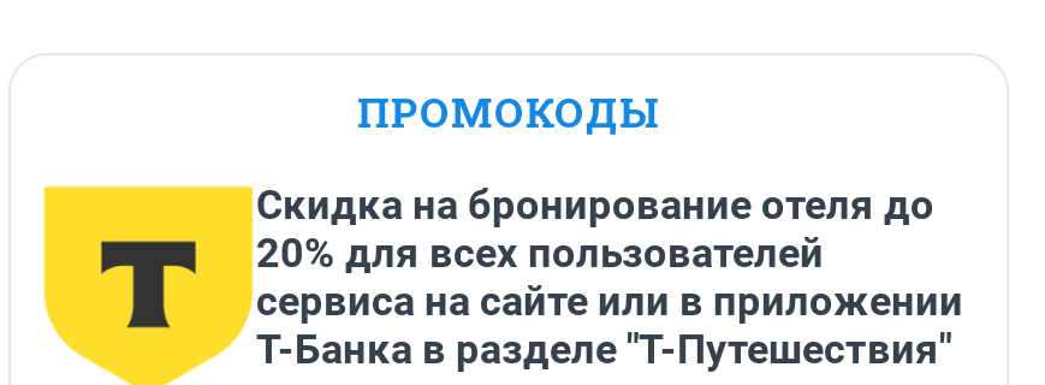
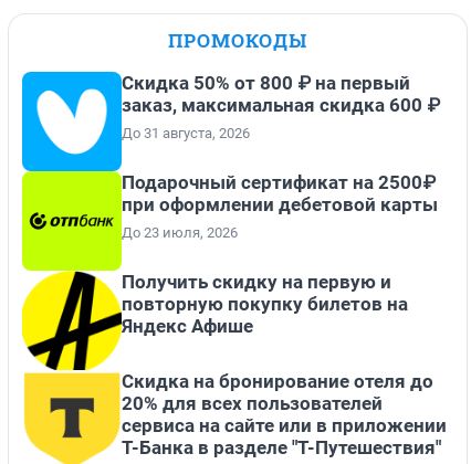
none -> [21,71,440,371] [image] | Скидка 50% от 800 ₽ на первый | заказ, максимальная скидка 600 ₽ | До 31 августа, 2026 | Подарочный сертификат на 2500₽ | при оформлении дебетовой карты | До 23 июля, 2026 | Получить скидку на первую и | повторную покупку билетов на | Яндекс Афише

